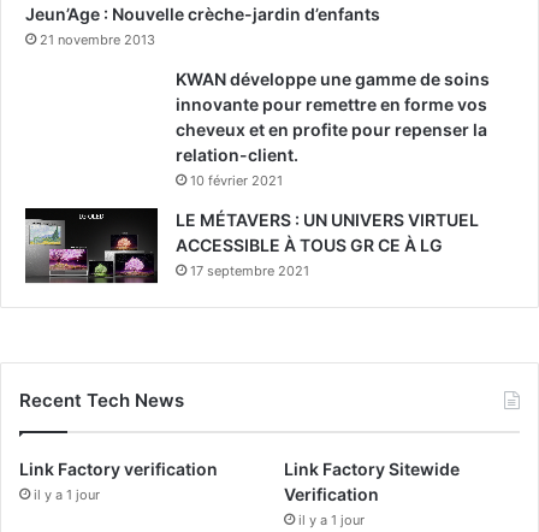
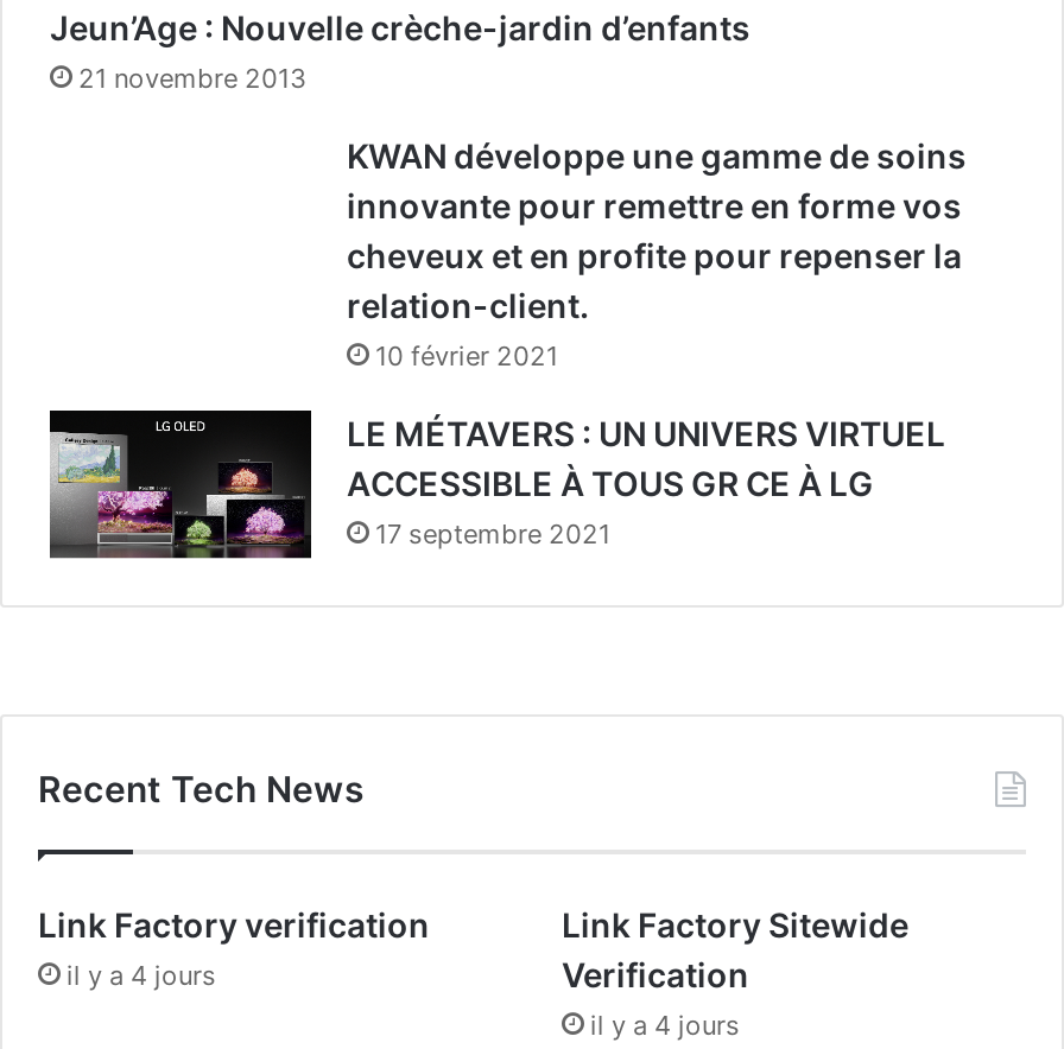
[34,486,100,503] il y a 1 jour -> [66,958,216,992] il y a 4 jours
[299,511,365,528] il y a 1 jour -> [590,1008,740,1041] il y a 4 jours

